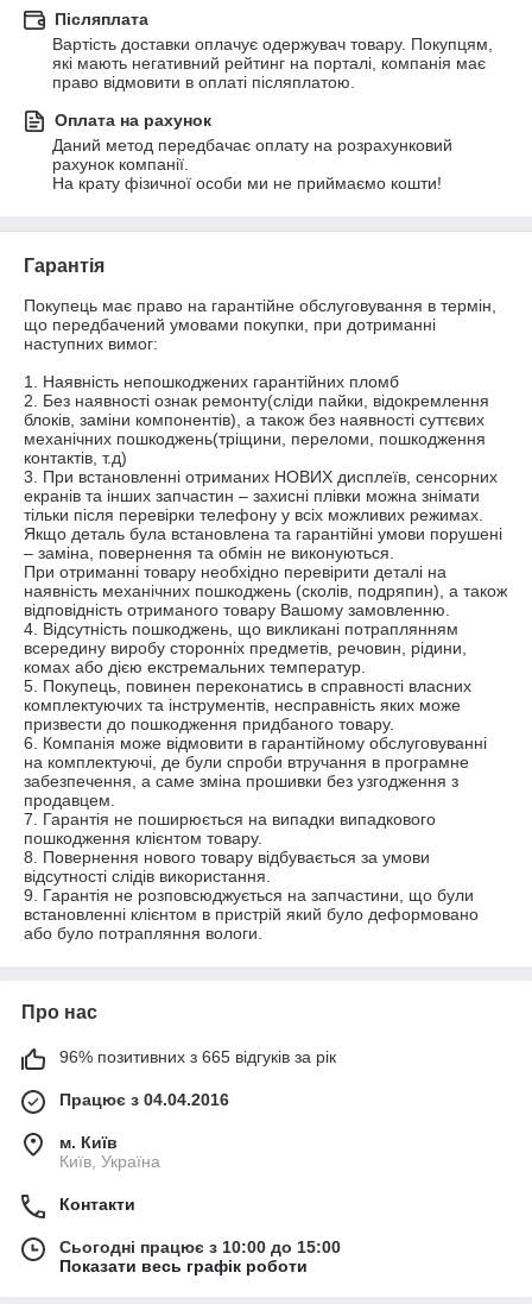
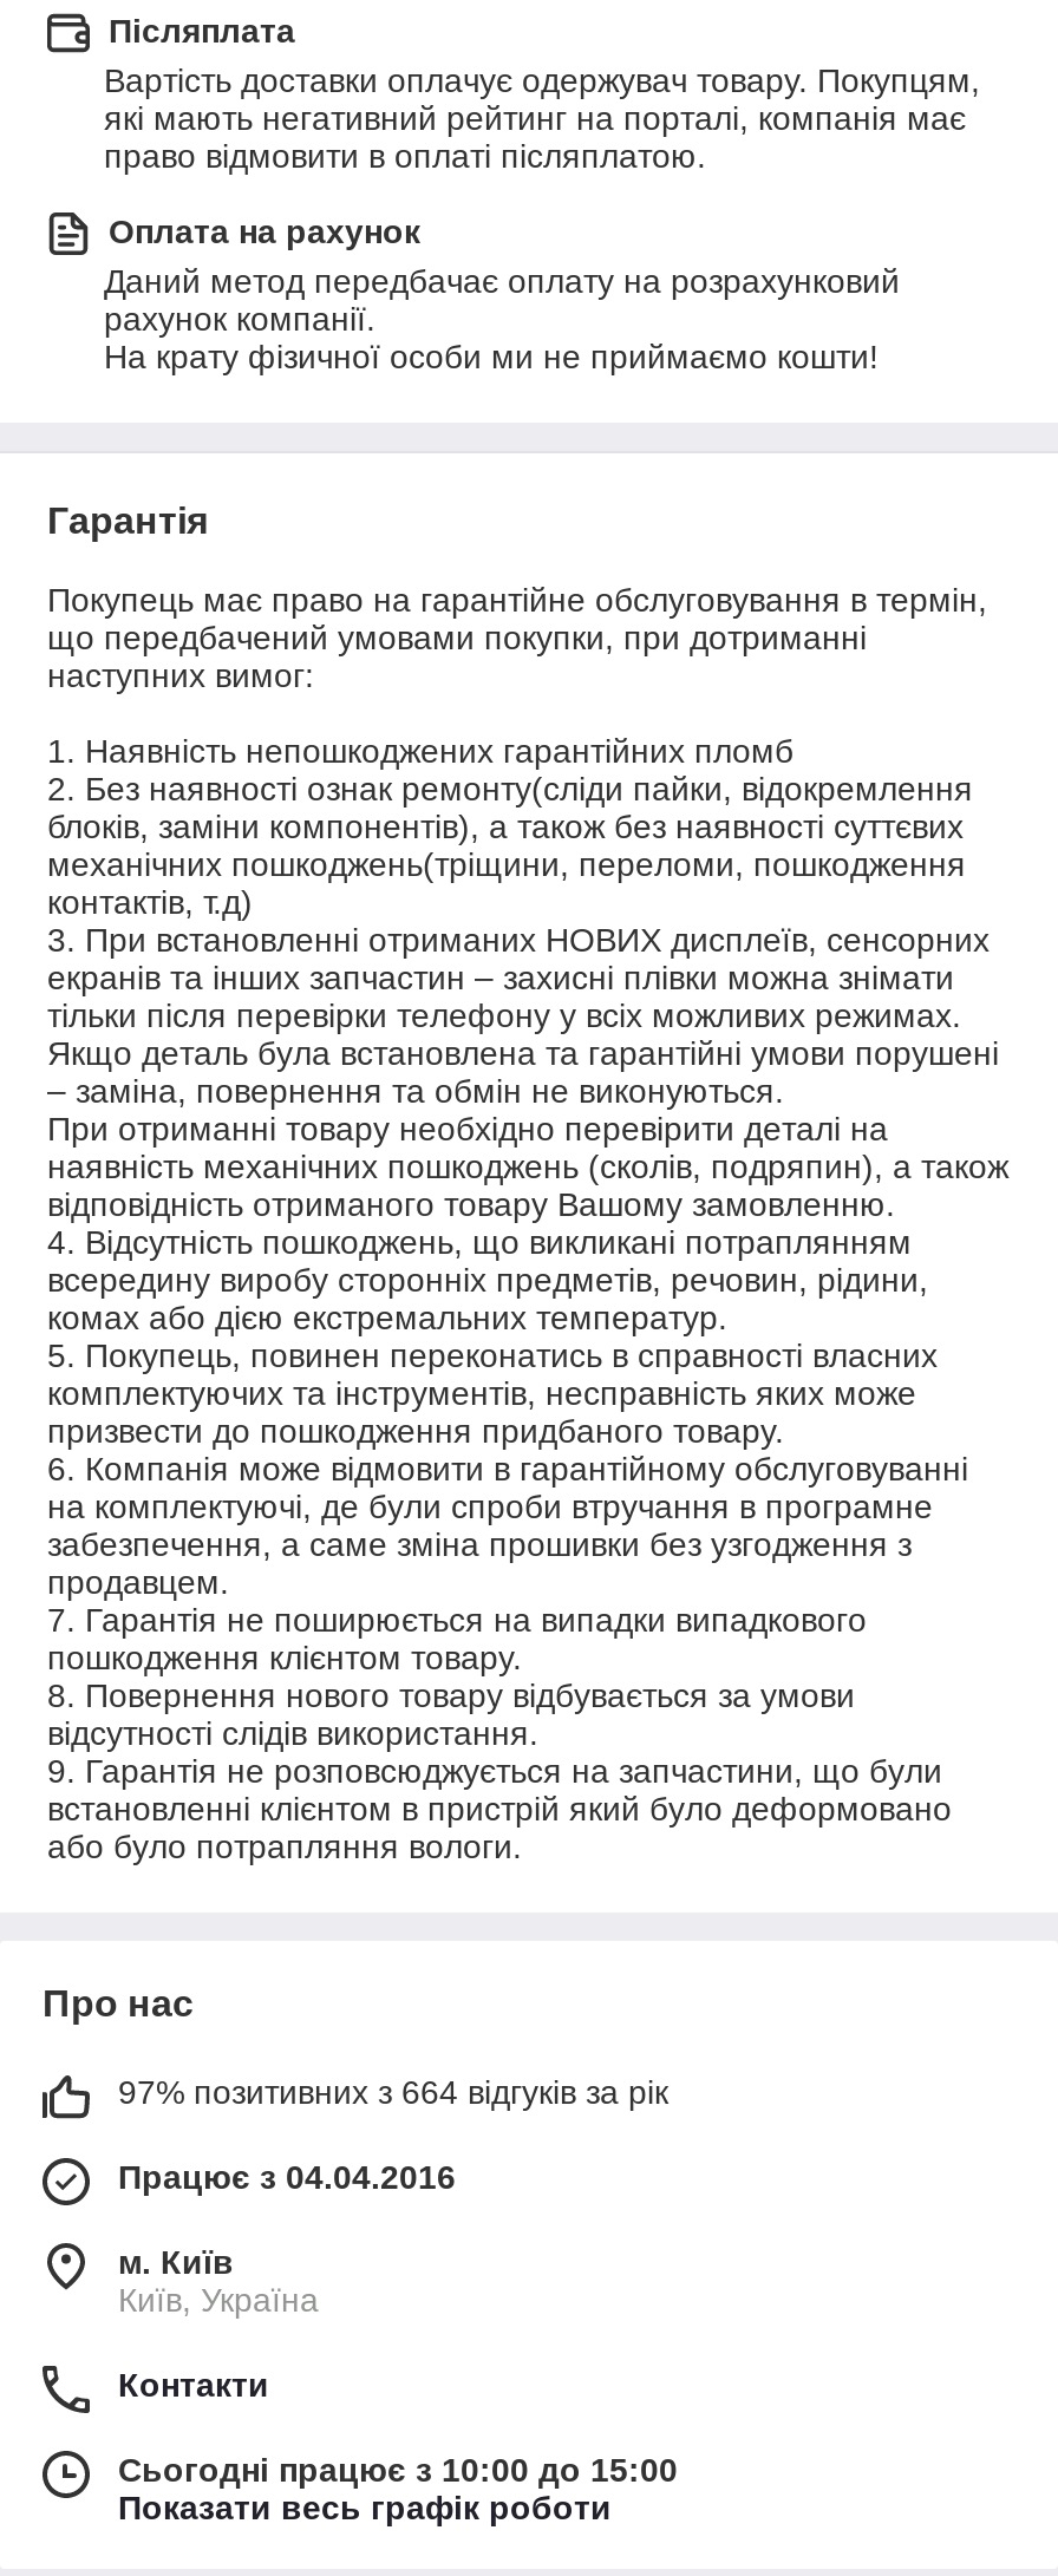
[59,1048,336,1067] 96% позитивних з 665 відгуків за рік -> [118,2074,668,2112] 97% позитивних з 664 відгуків за рік

